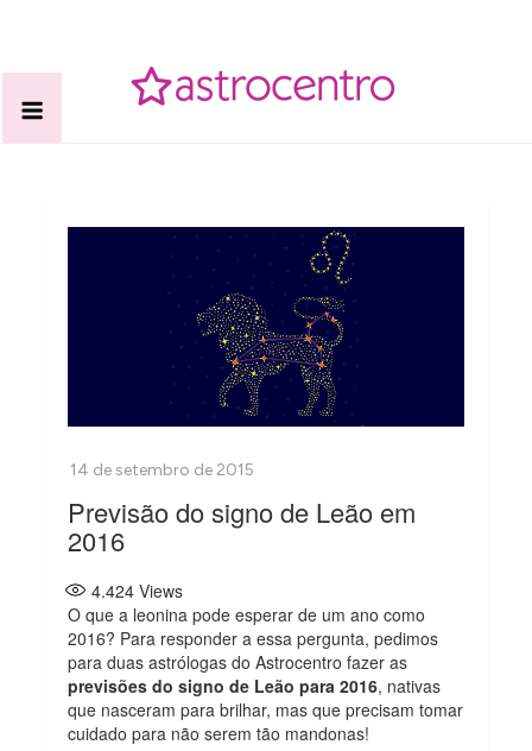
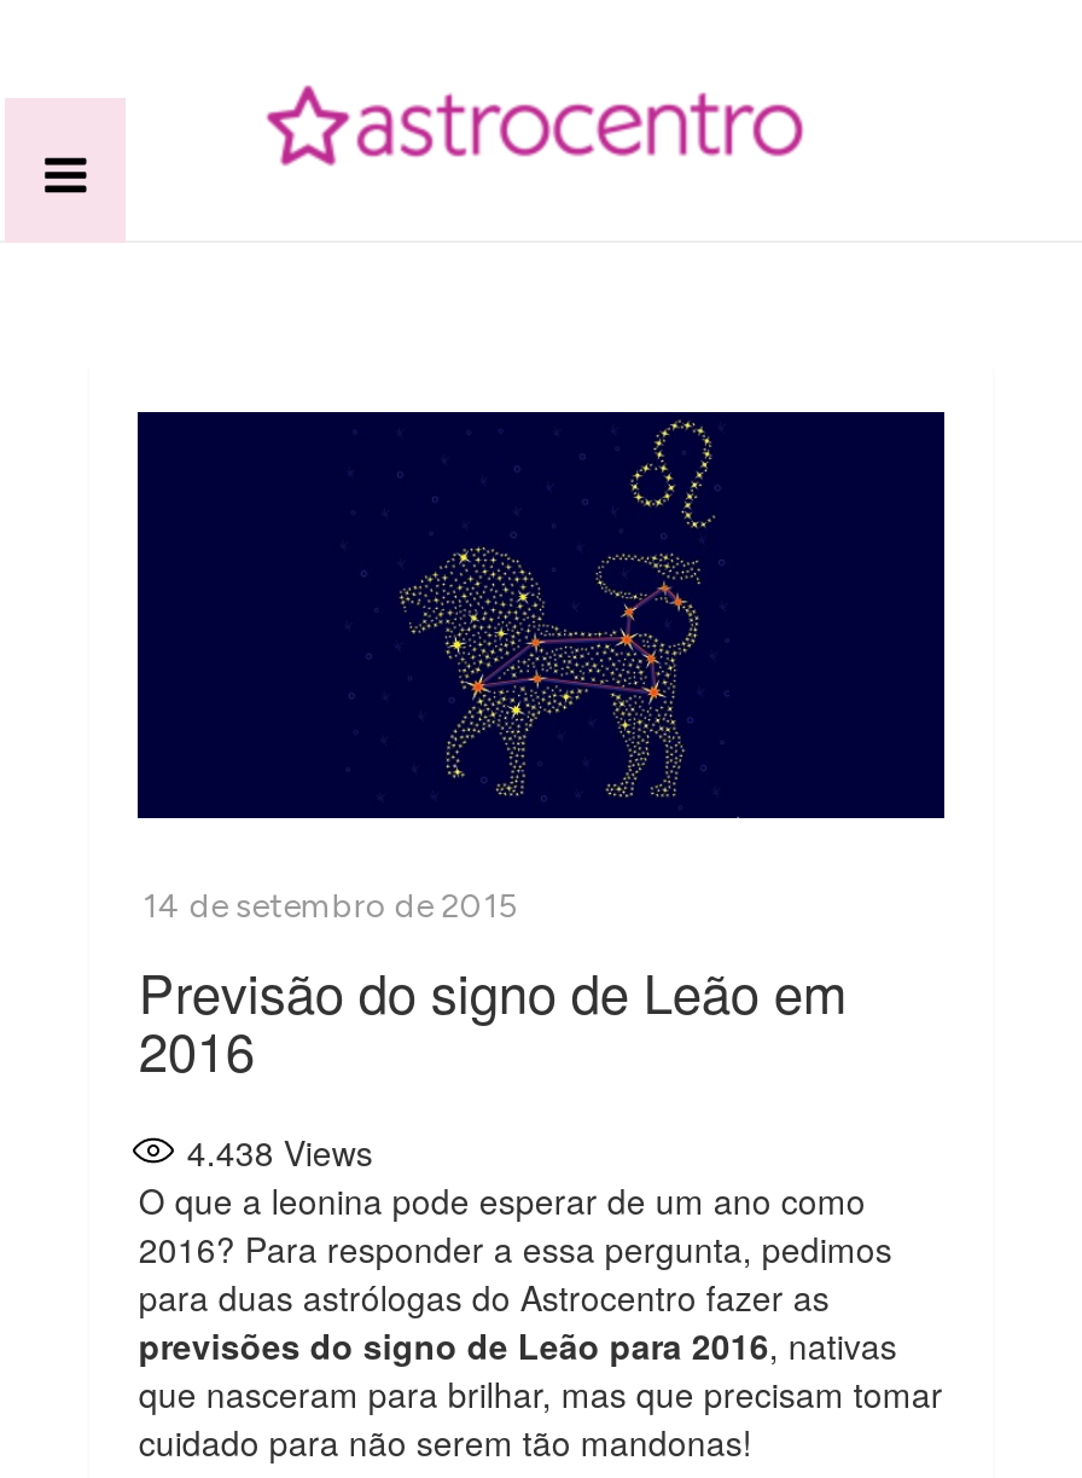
[92,579,183,603] 4.424 Views -> [187,1128,373,1176] 4.438 Views

